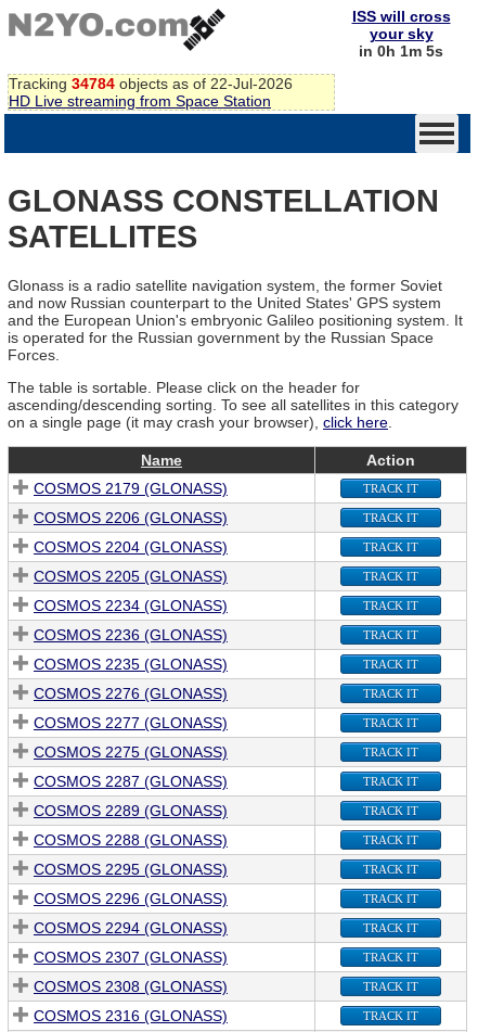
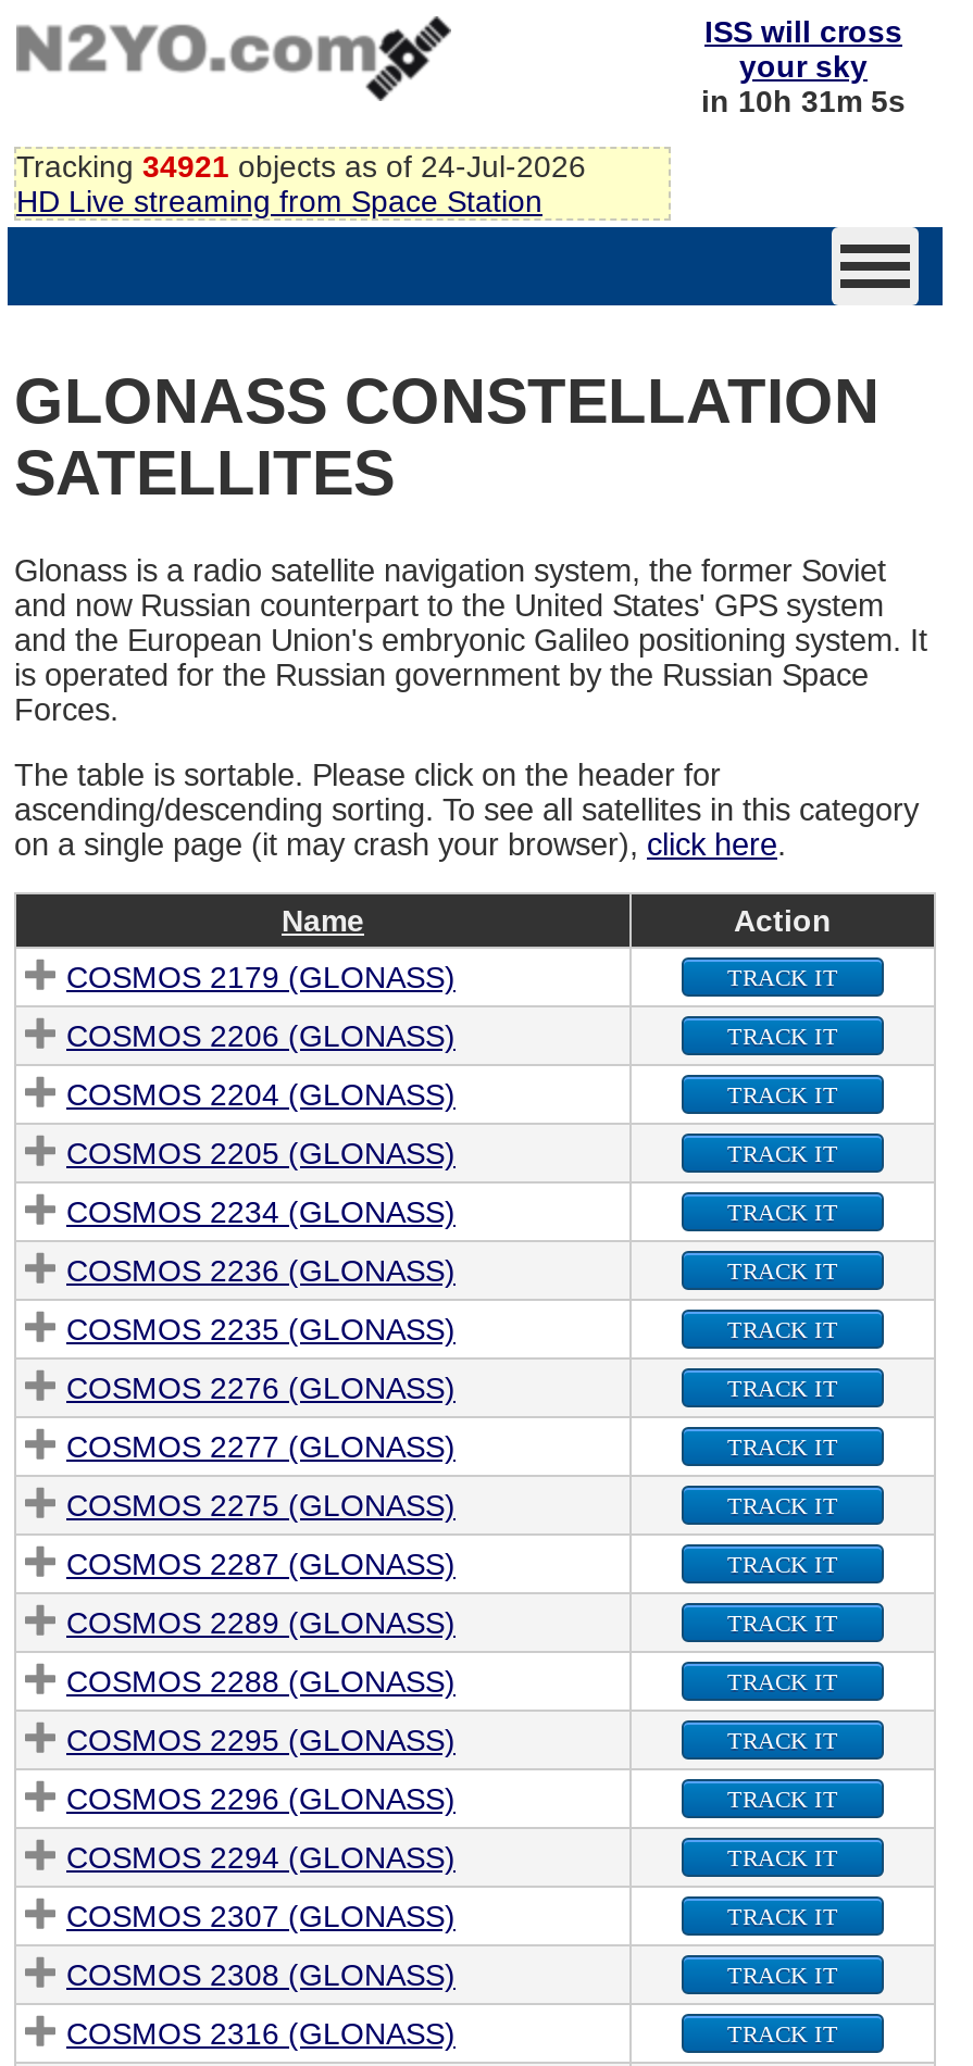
[359,42,443,60] in 0h 1m 5s -> [701,84,906,118] in 10h 31m 5s
[9,75,293,92] Tracking 34784 objects as of 22-Jul-2026 -> [16,148,586,183] Tracking 34921 objects as of 24-Jul-2026

